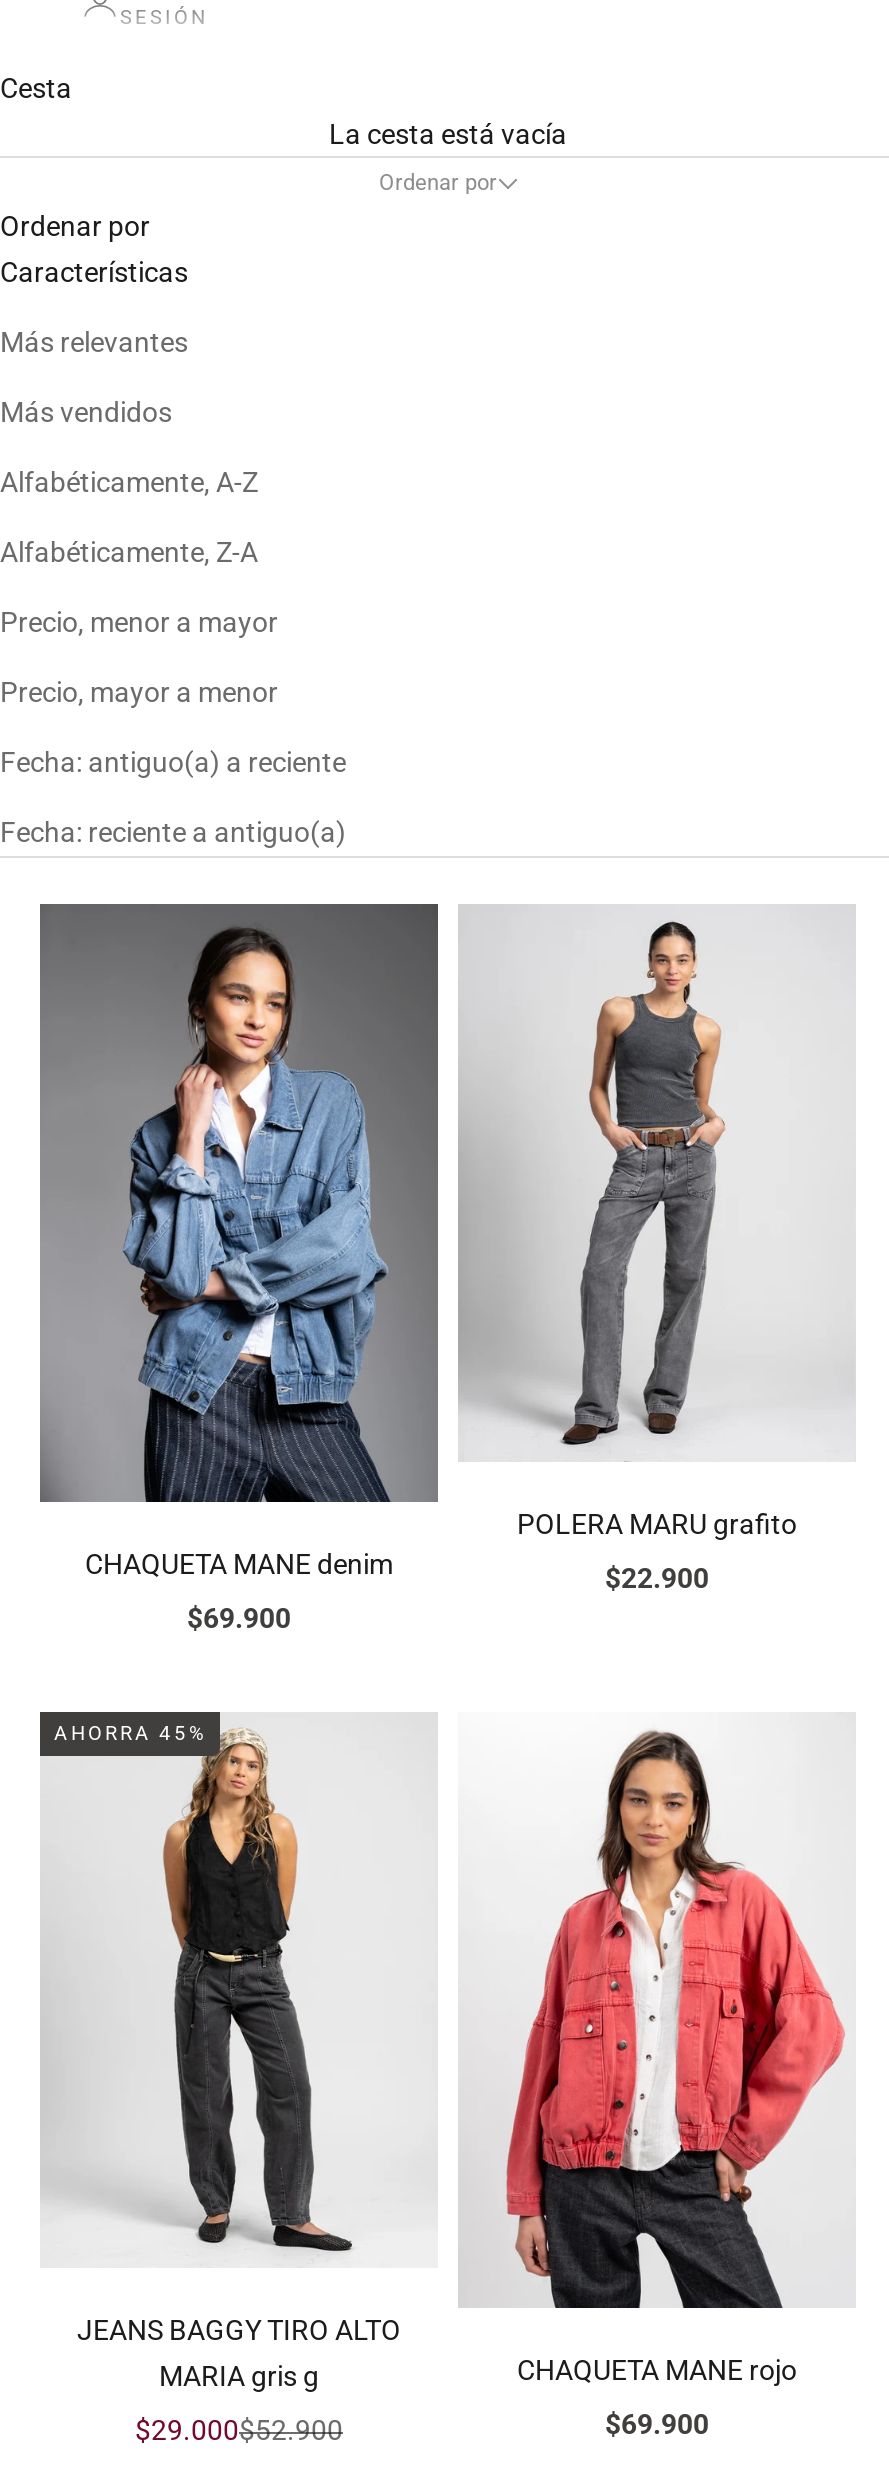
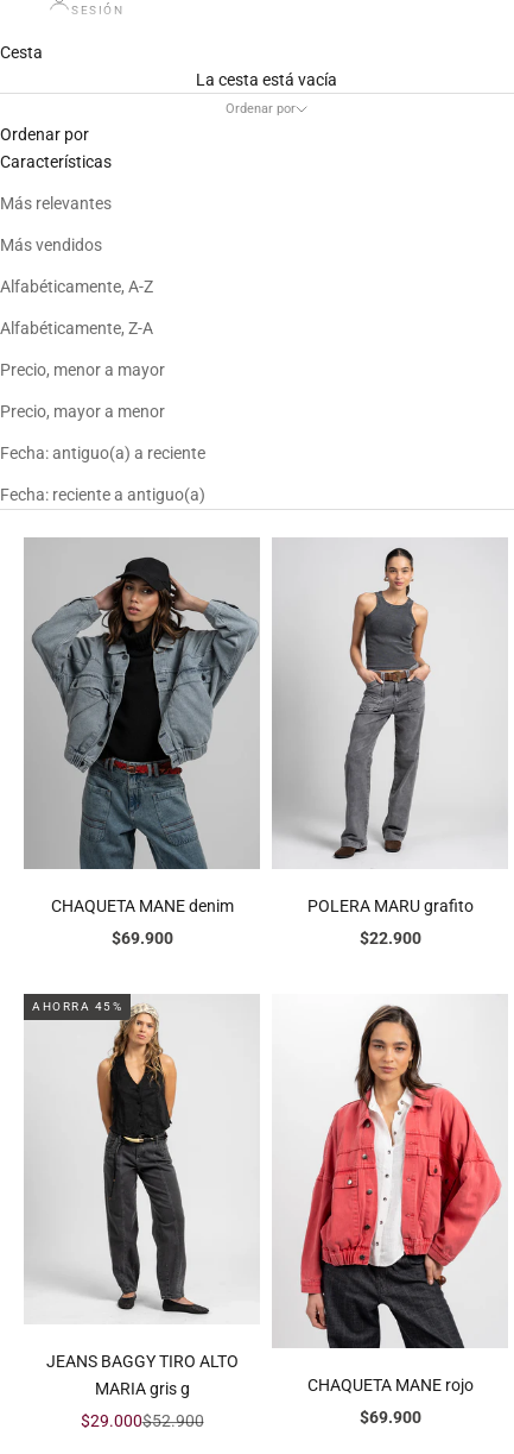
[40,904,438,1502] [image] -> [25,539,259,869] [image]

